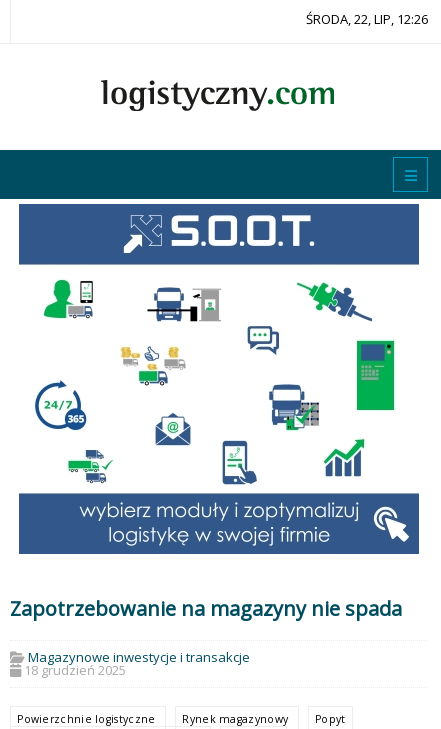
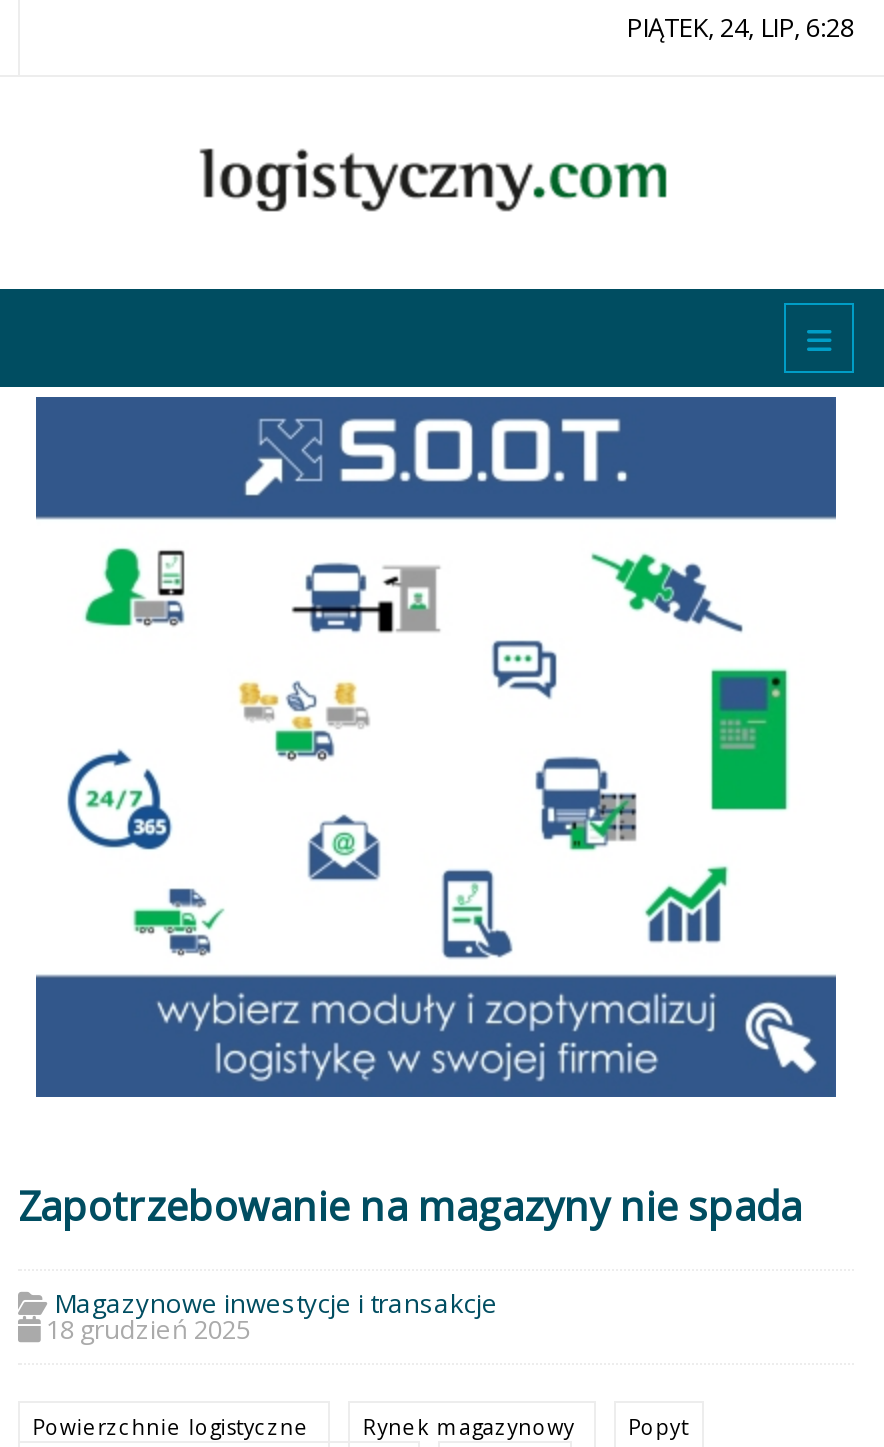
[306,10,428,28] ŚRODA, 22, LIP, 12:26 -> [626,9,854,45] PIĄTEK, 24, LIP, 6:28

